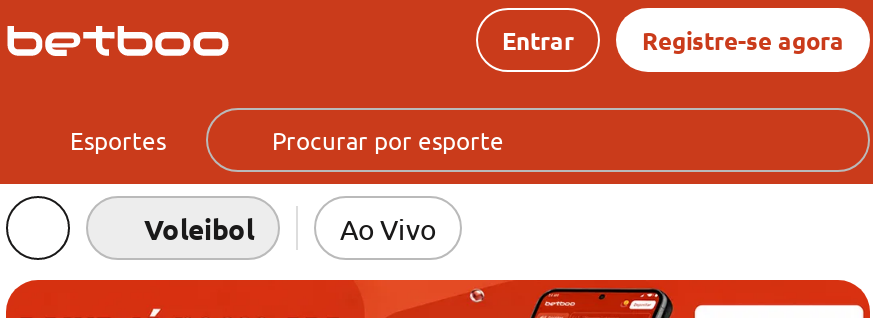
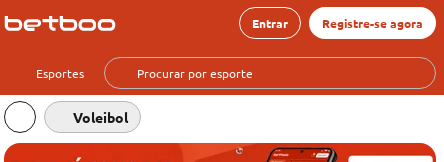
[340,210,436,246] Ao Vivo -> none

